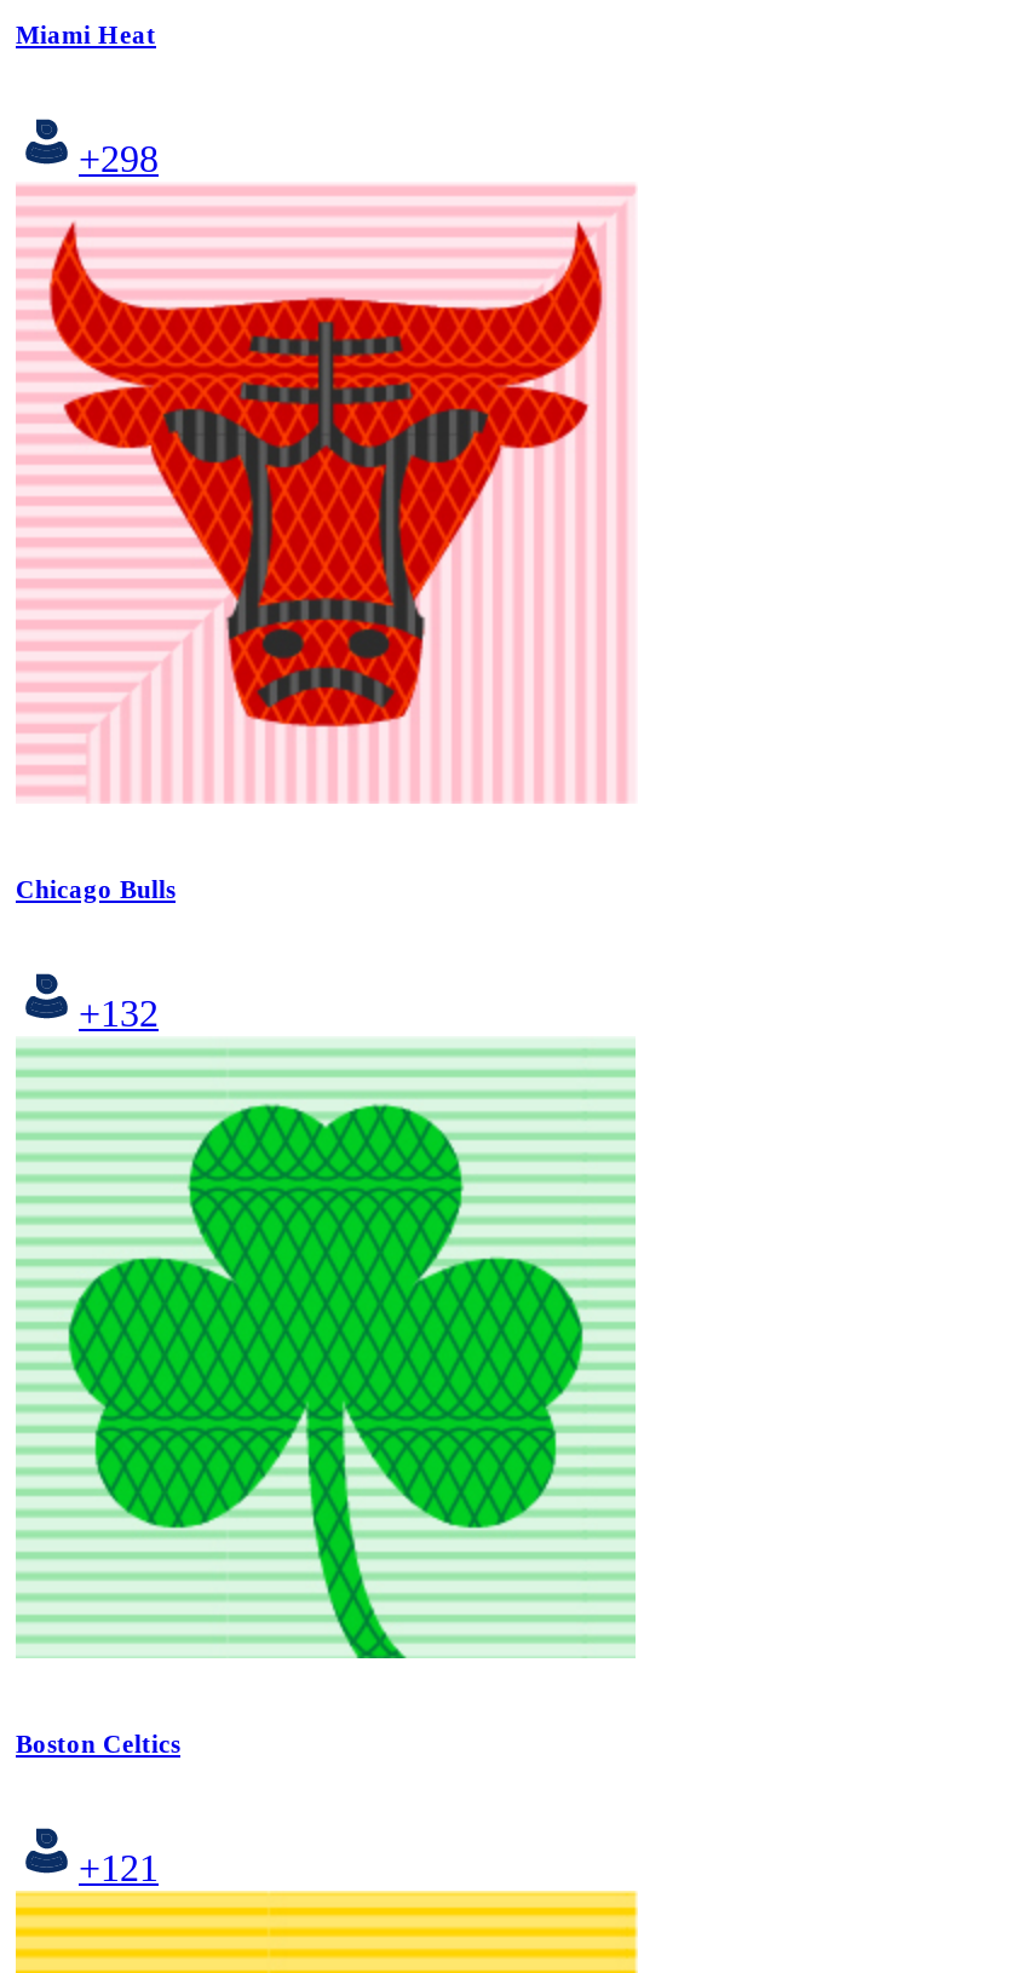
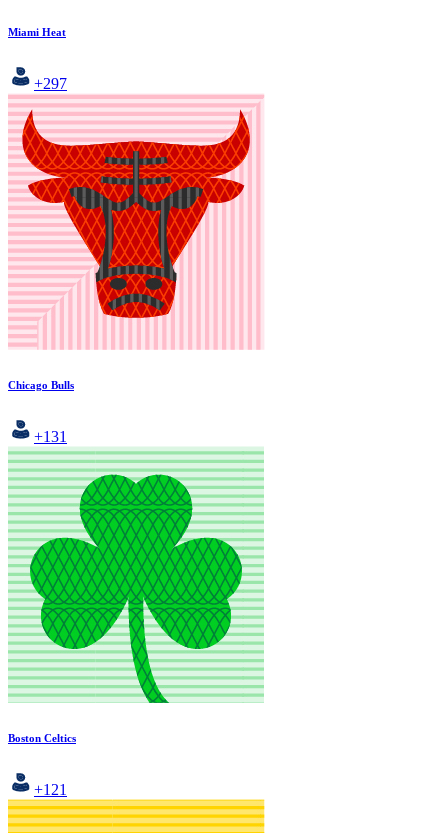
[79,138,159,179] +298 -> [34,75,67,92] +297
[79,992,159,1033] +132 -> [34,428,67,445] +131

